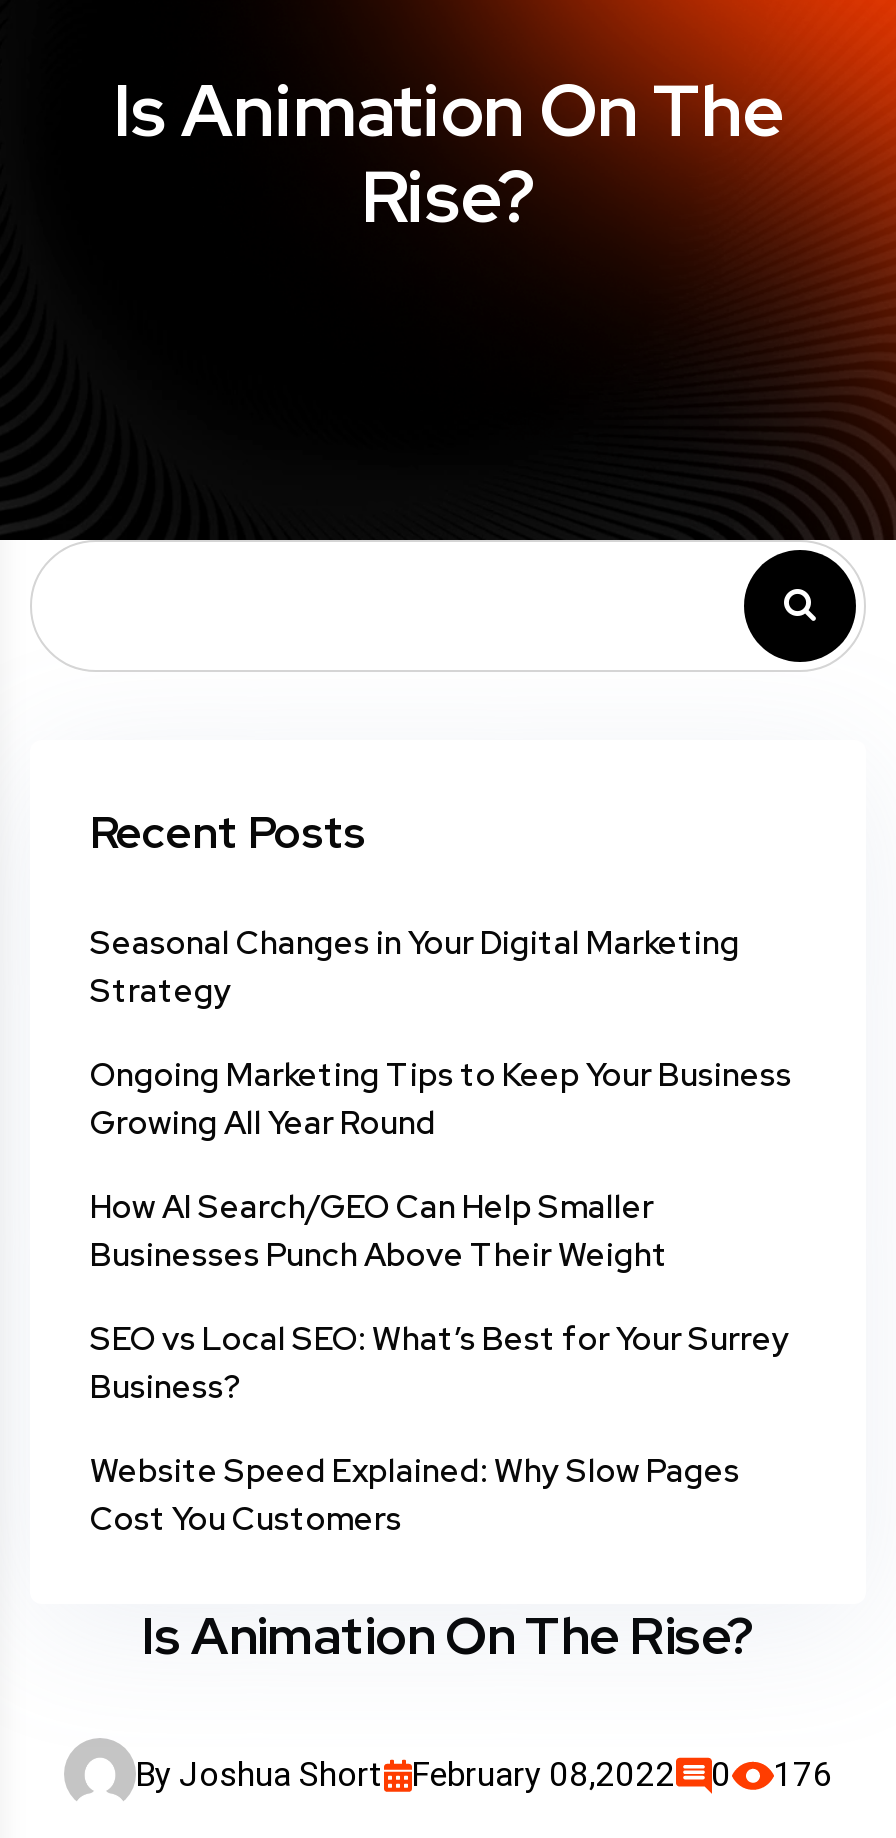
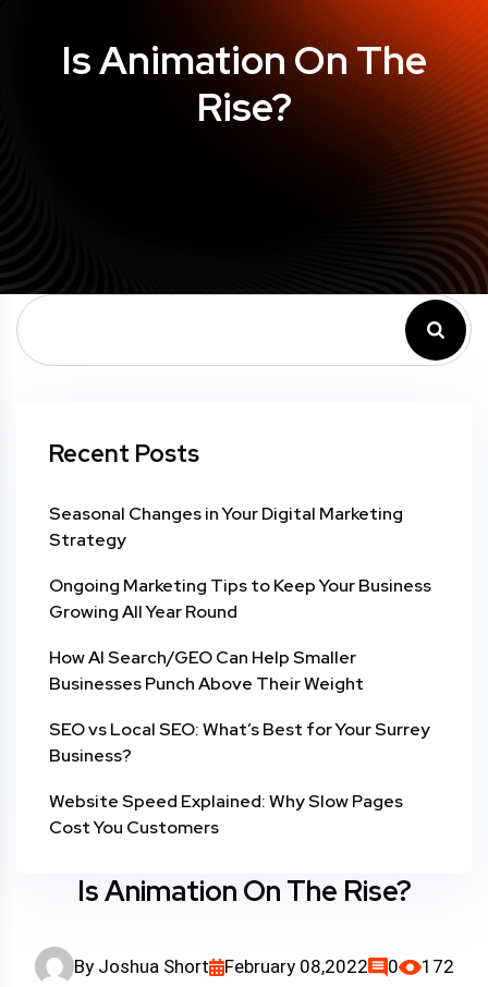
[135,1754,833,1794] By Joshua Short February 08,2022 0 176 -> [74,955,454,977] By Joshua Short February 08,2022 0 172

